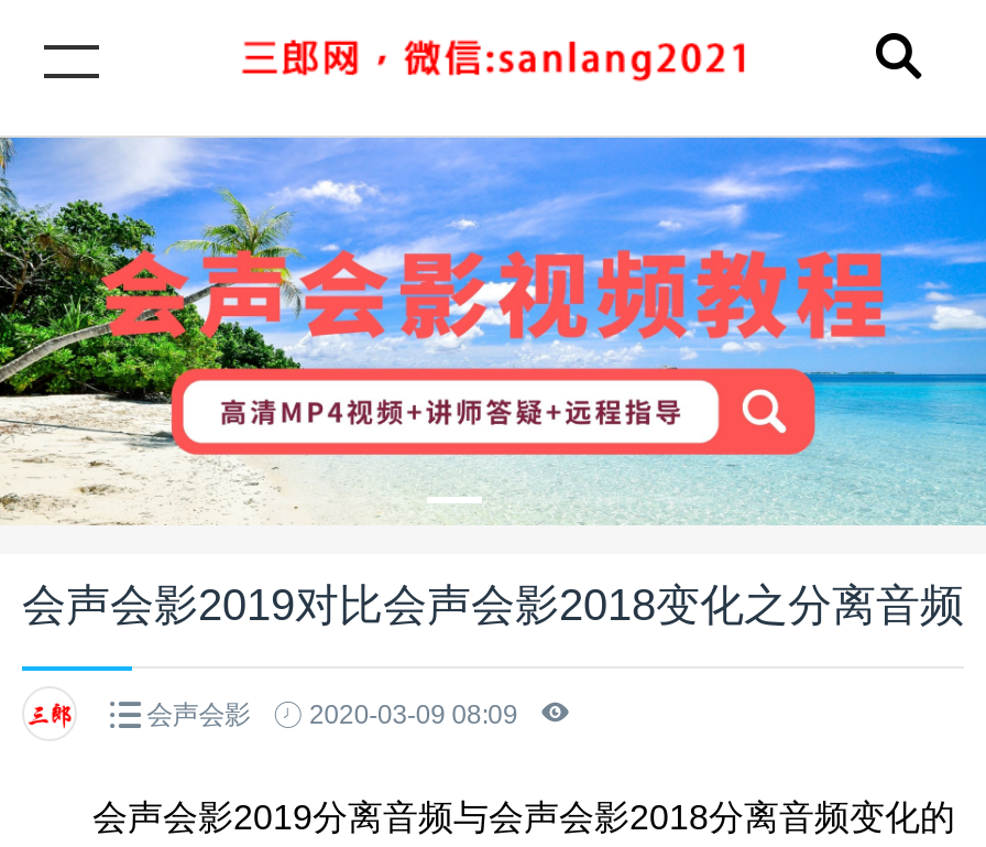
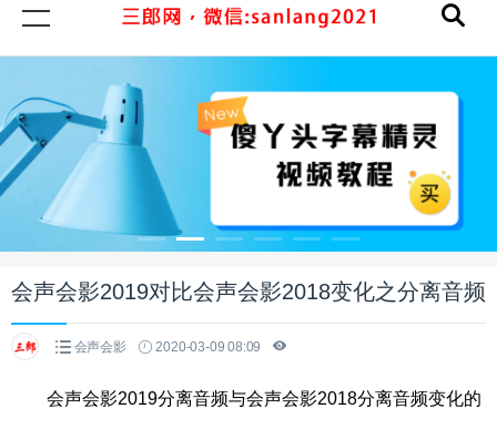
[7,135,979,525] [image] -> [3,55,494,253] [image]

